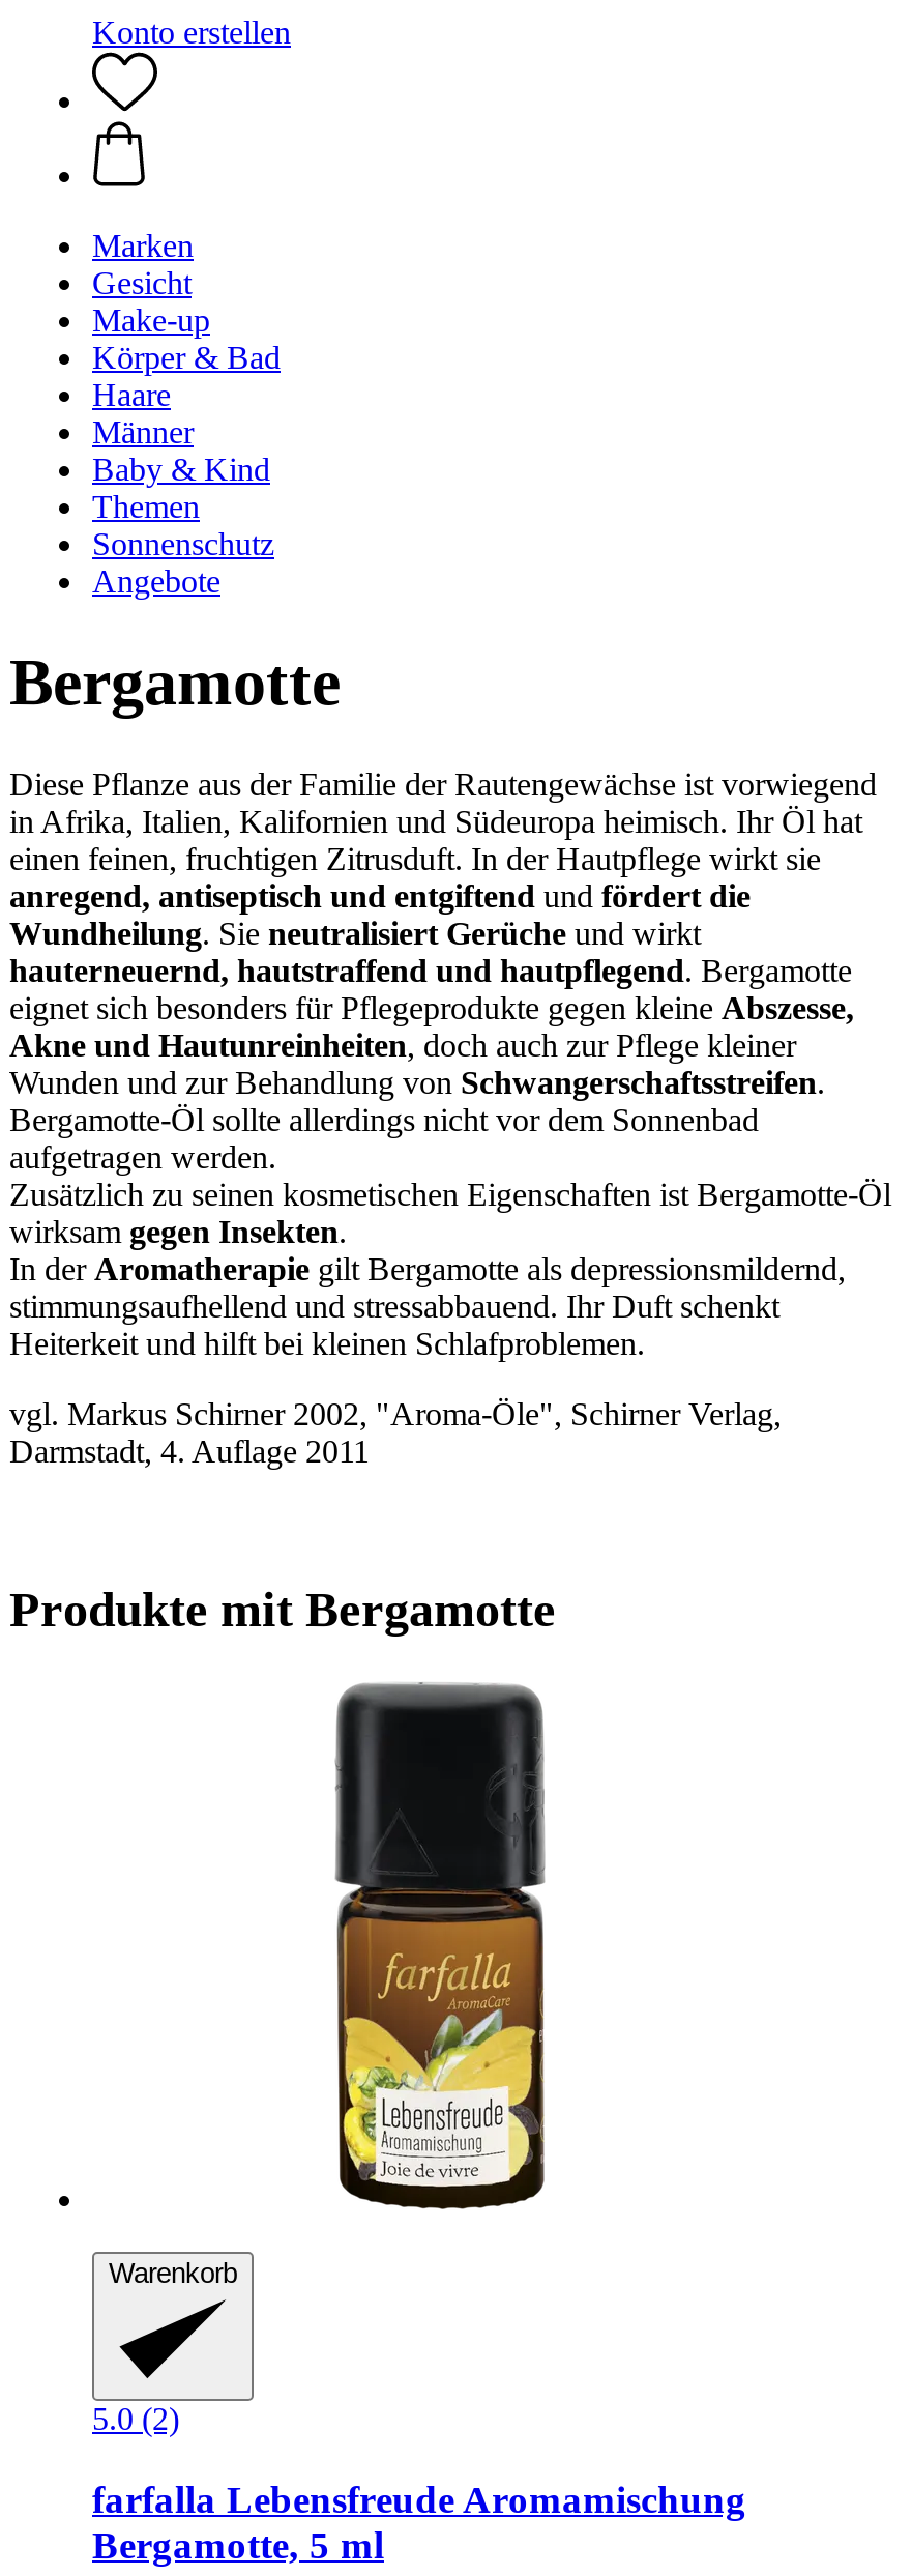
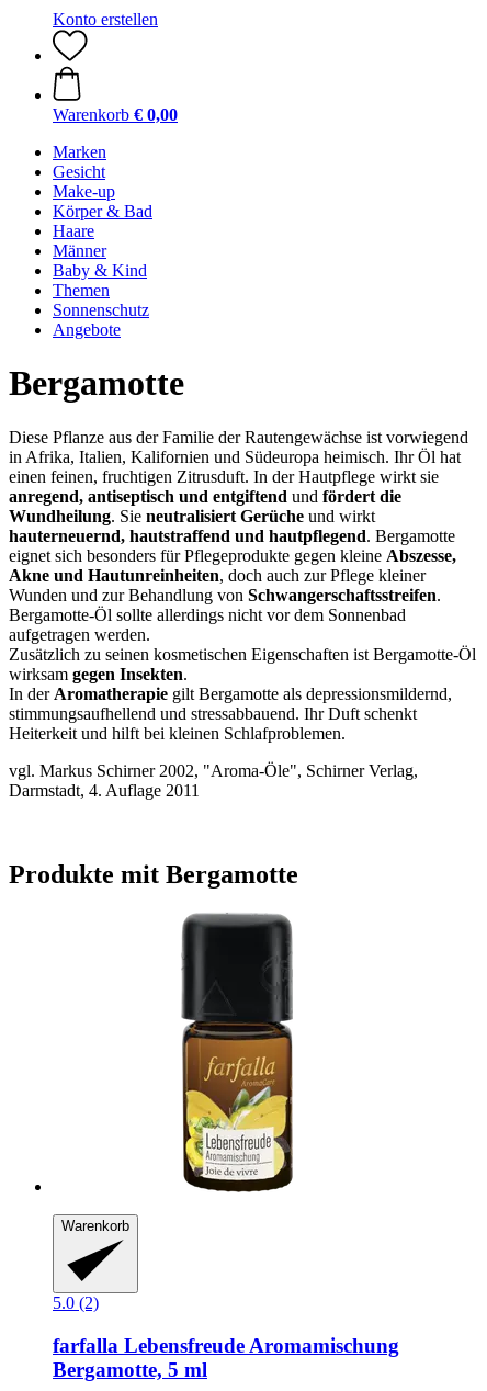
none -> [53,105,178,124] Warenkorb € 0,00

